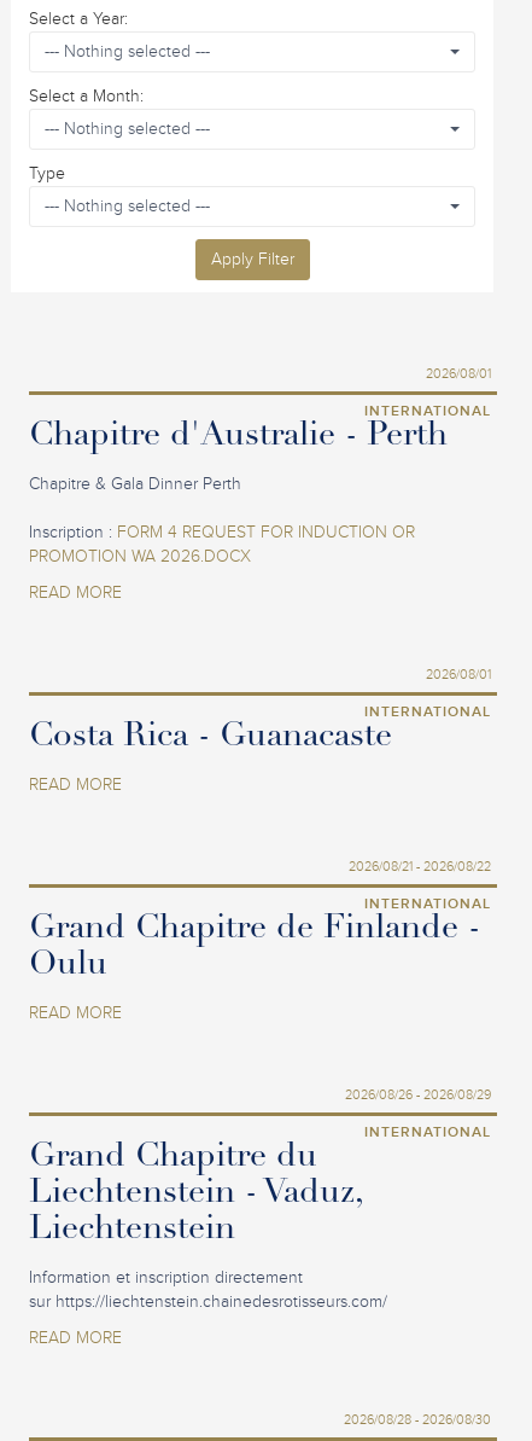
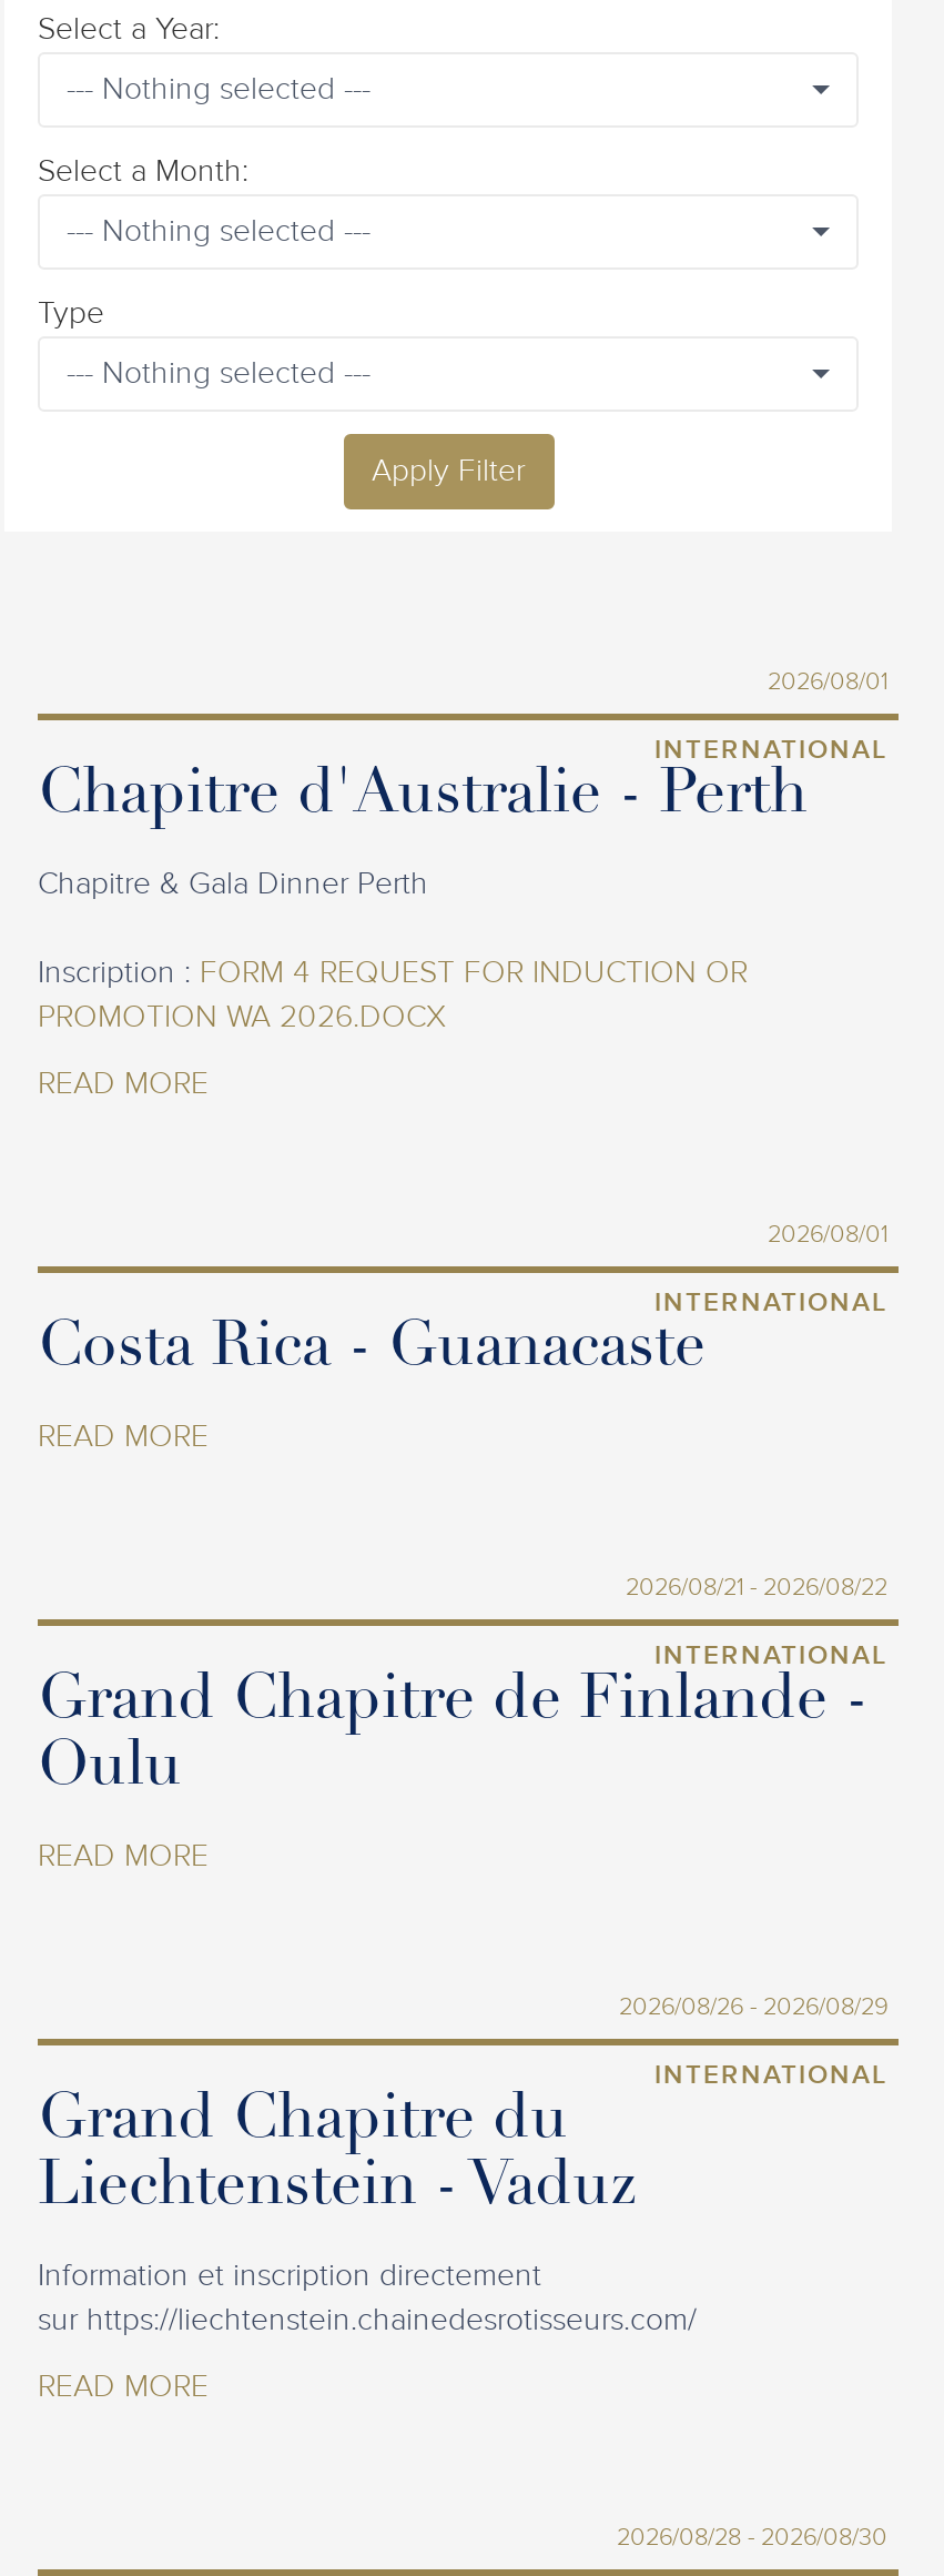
[29,1177,362,1247] Liechtenstein - Vaduz, | Liechtenstein -> [38,2158,637,2220] Liechtenstein - Vaduz

